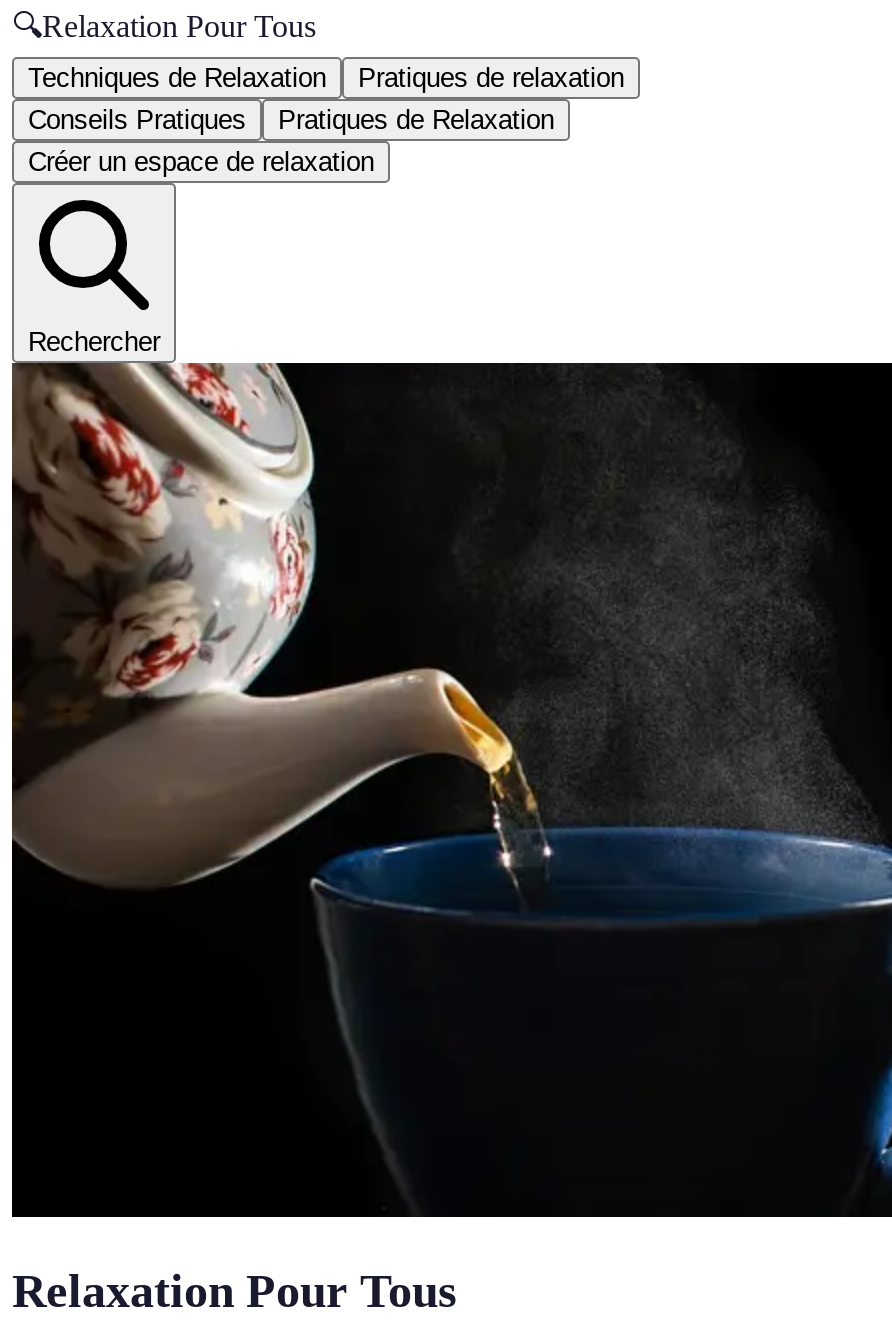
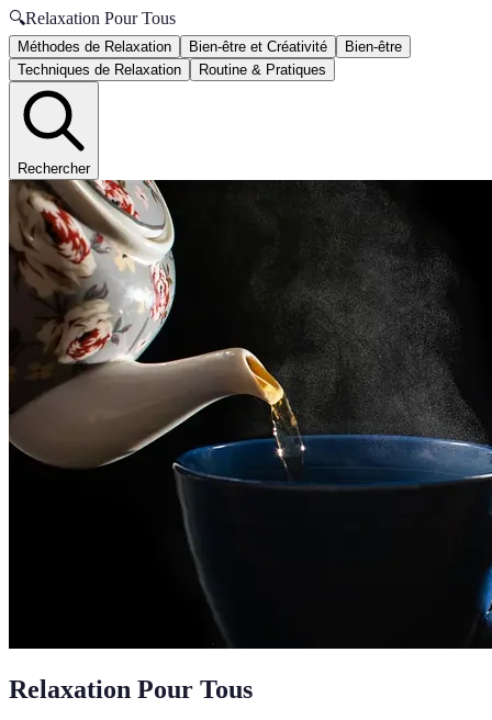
none -> [18,38,402,55] Méthodes de Relaxation | Bien-être et Créativité | Bien-être
[28,63,624,177] Pratiques de relaxation | Conseils Pratiques | Pratiques de Relaxation | Créer un espace de relaxation -> [199,61,326,78] Routine & Pratiques
moved [28,63,326,93] -> [18,61,181,78]: Techniques de Relaxation

